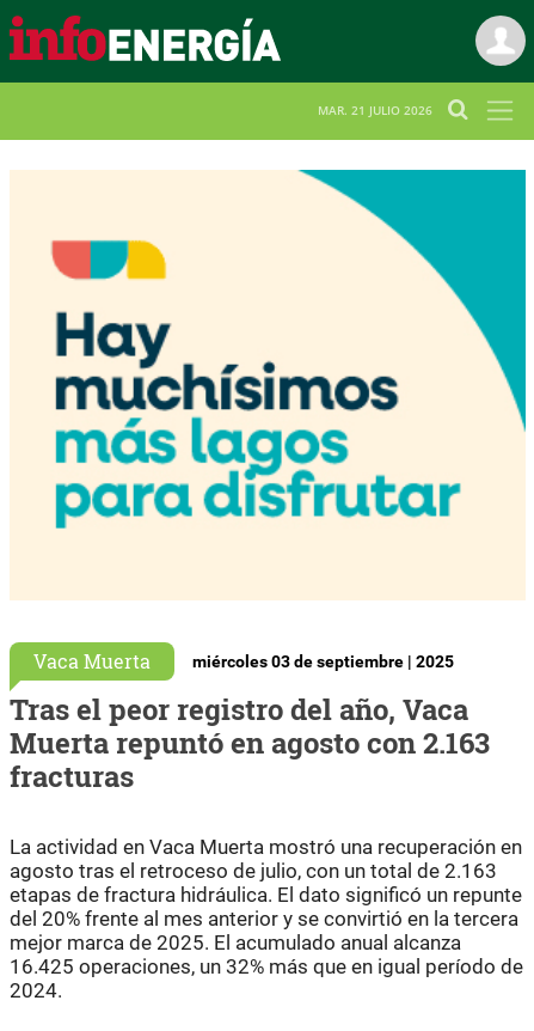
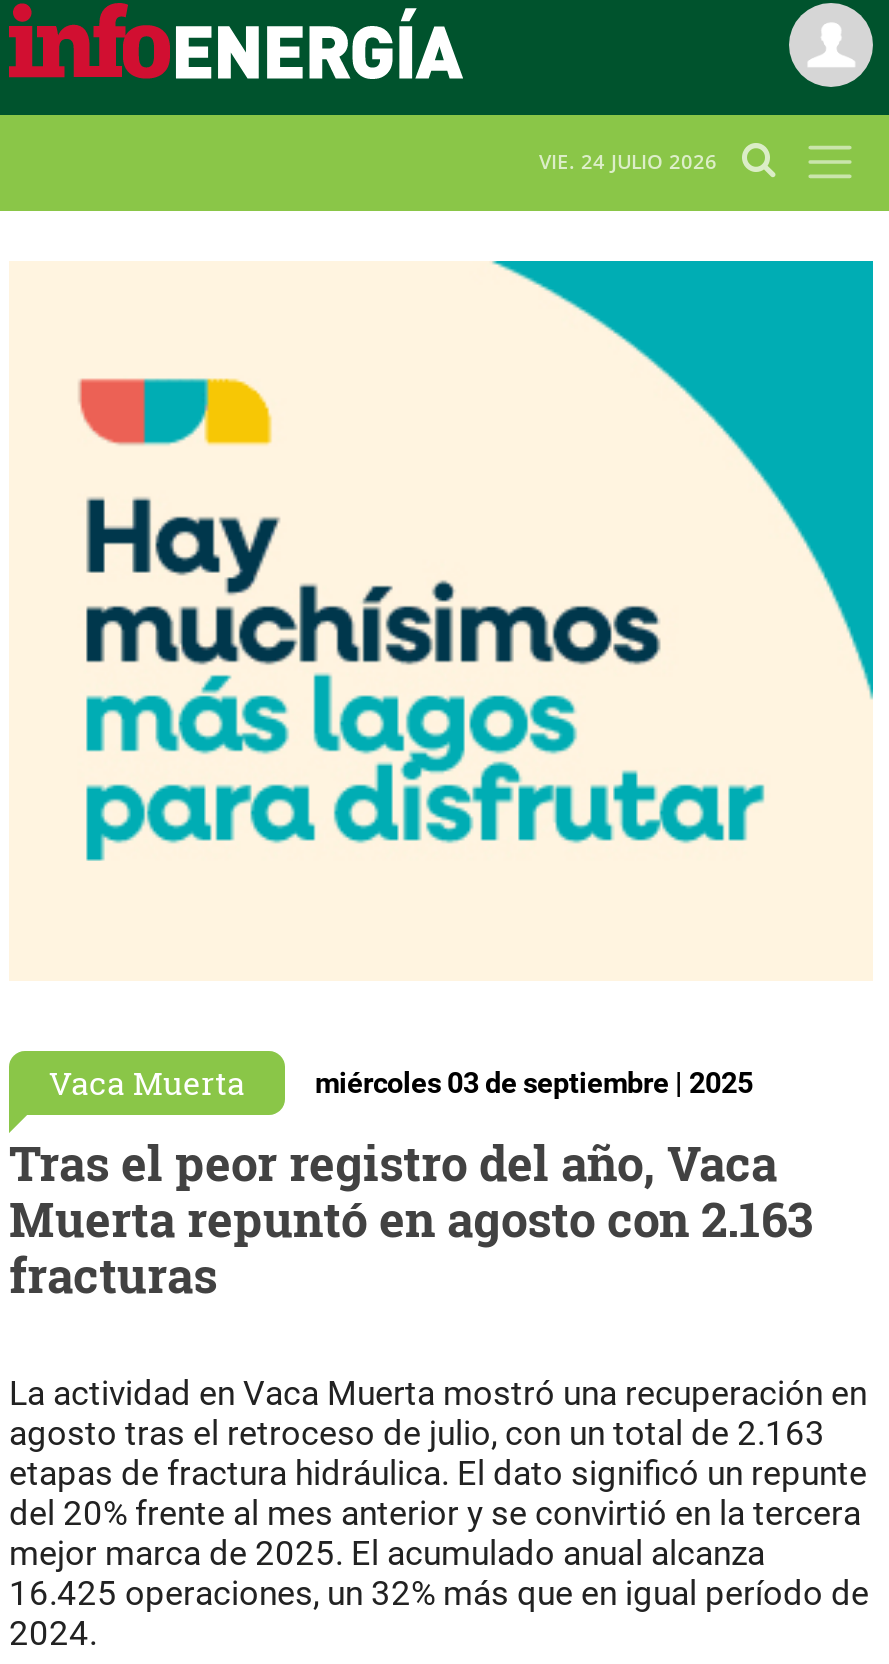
[318,102,432,119] MAR. 21 JULIO 2026 -> [539,148,717,176] VIE. 24 JULIO 2026

